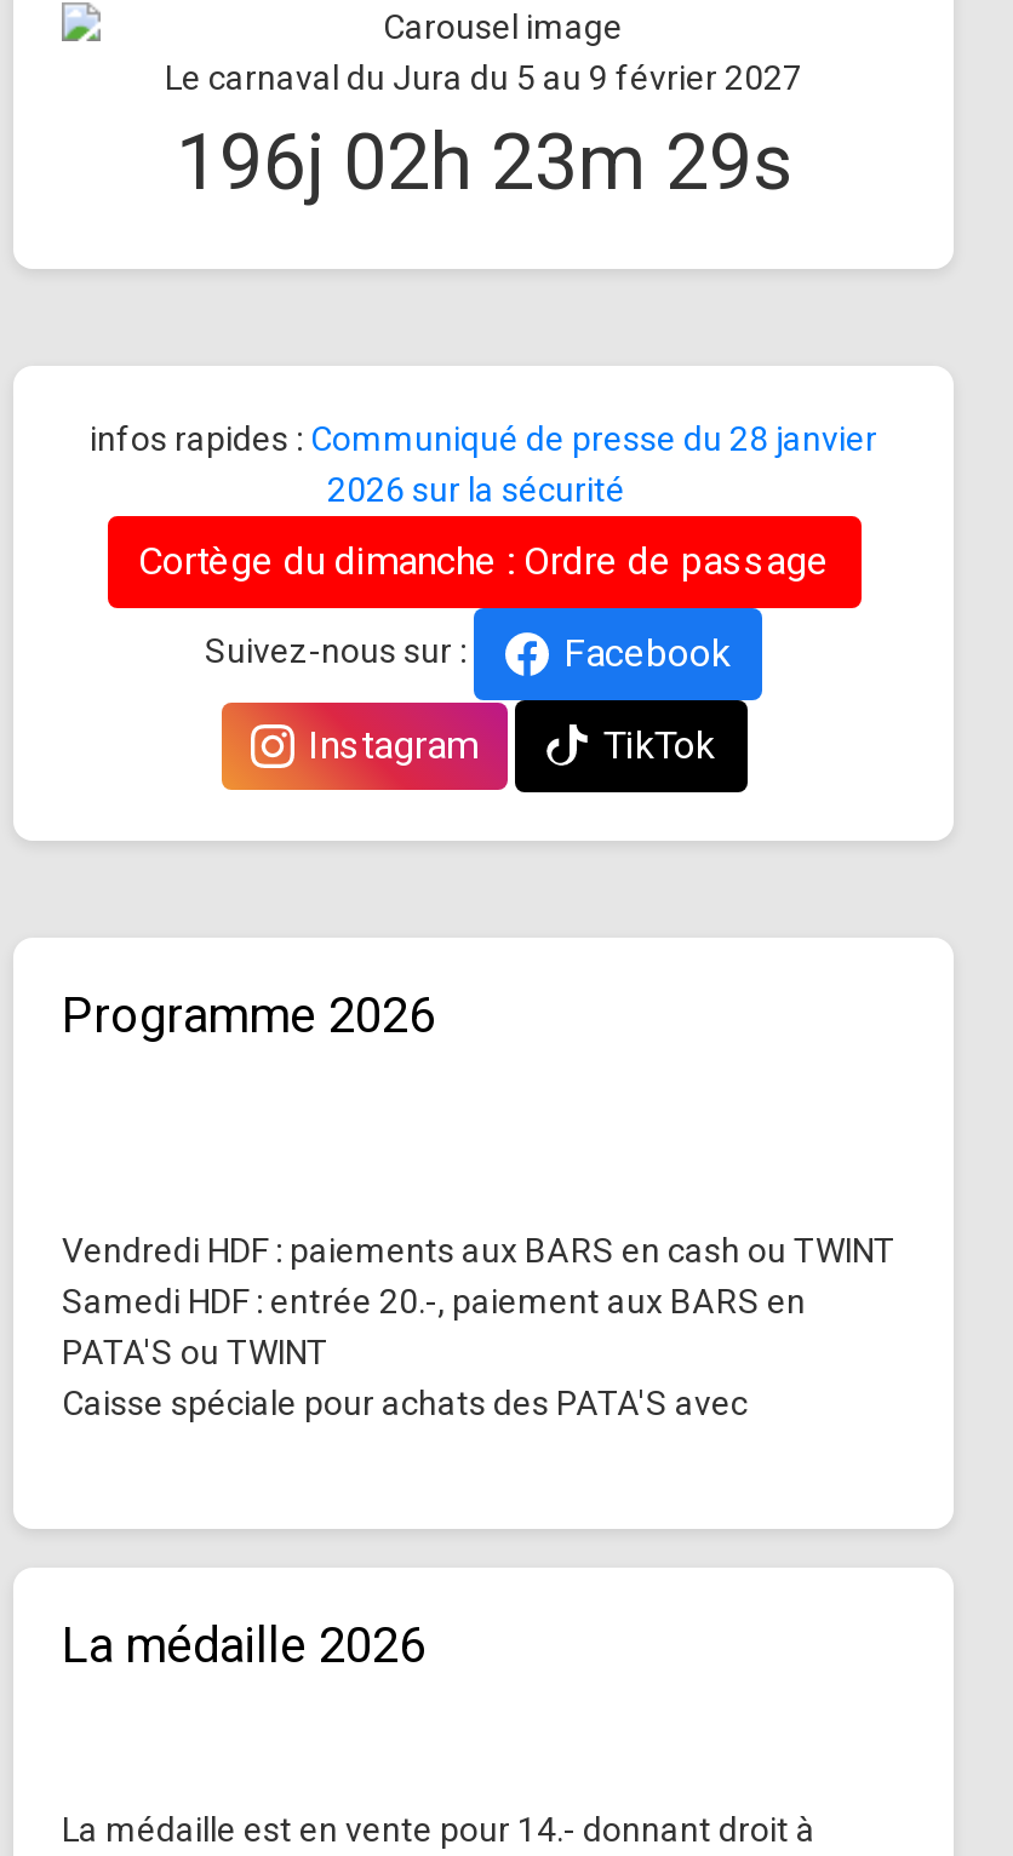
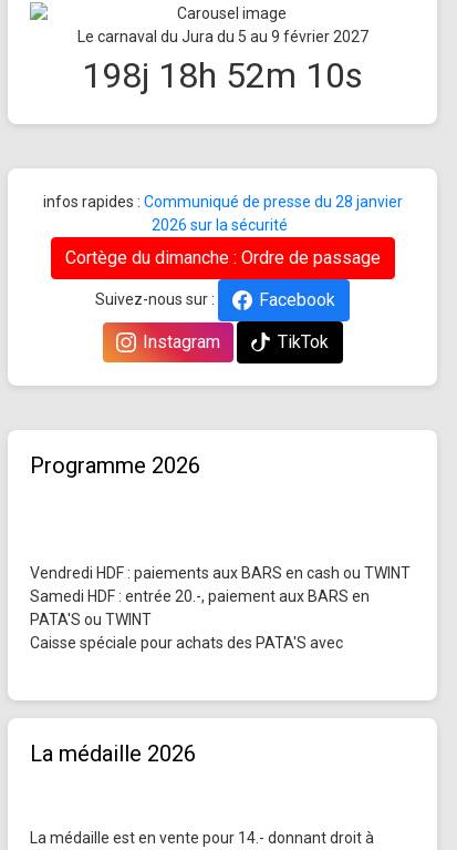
[176,116,791,208] 196 j 02h 23m 29s -> [82,54,363,96] 198 j 18h 52m 10s

